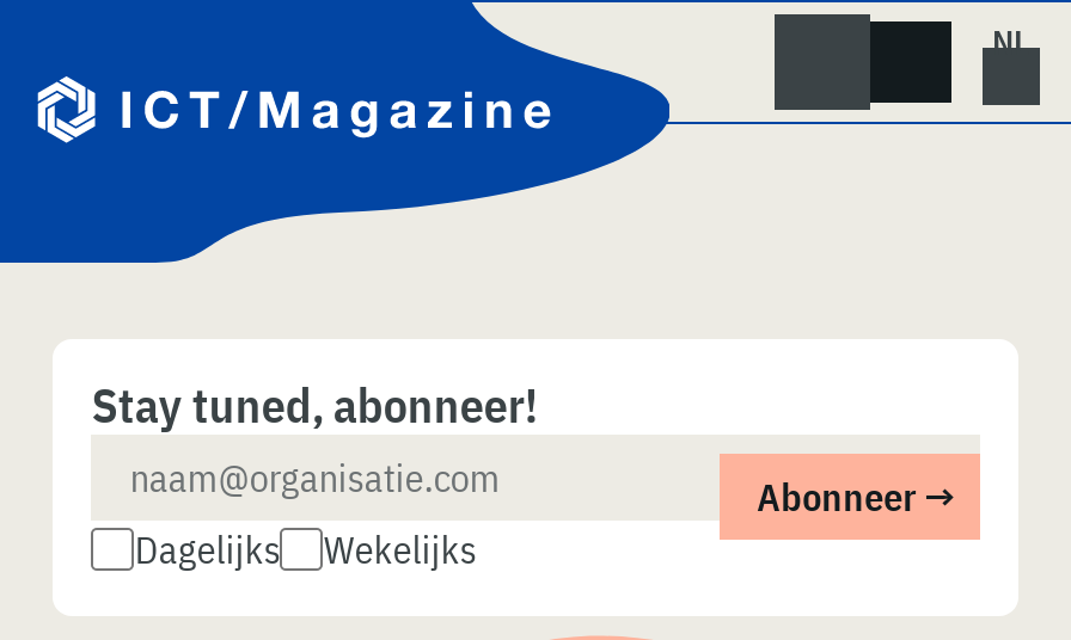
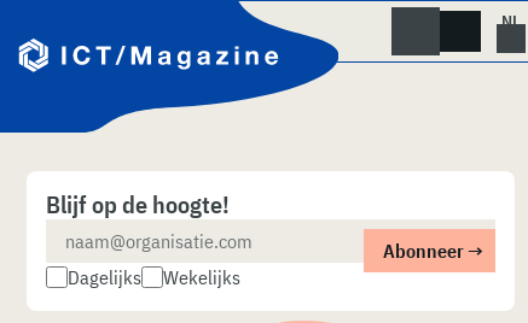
[92,373,539,437] Stay tuned, abonneer! -> [46,188,230,221] Blijf op de hoogte!

